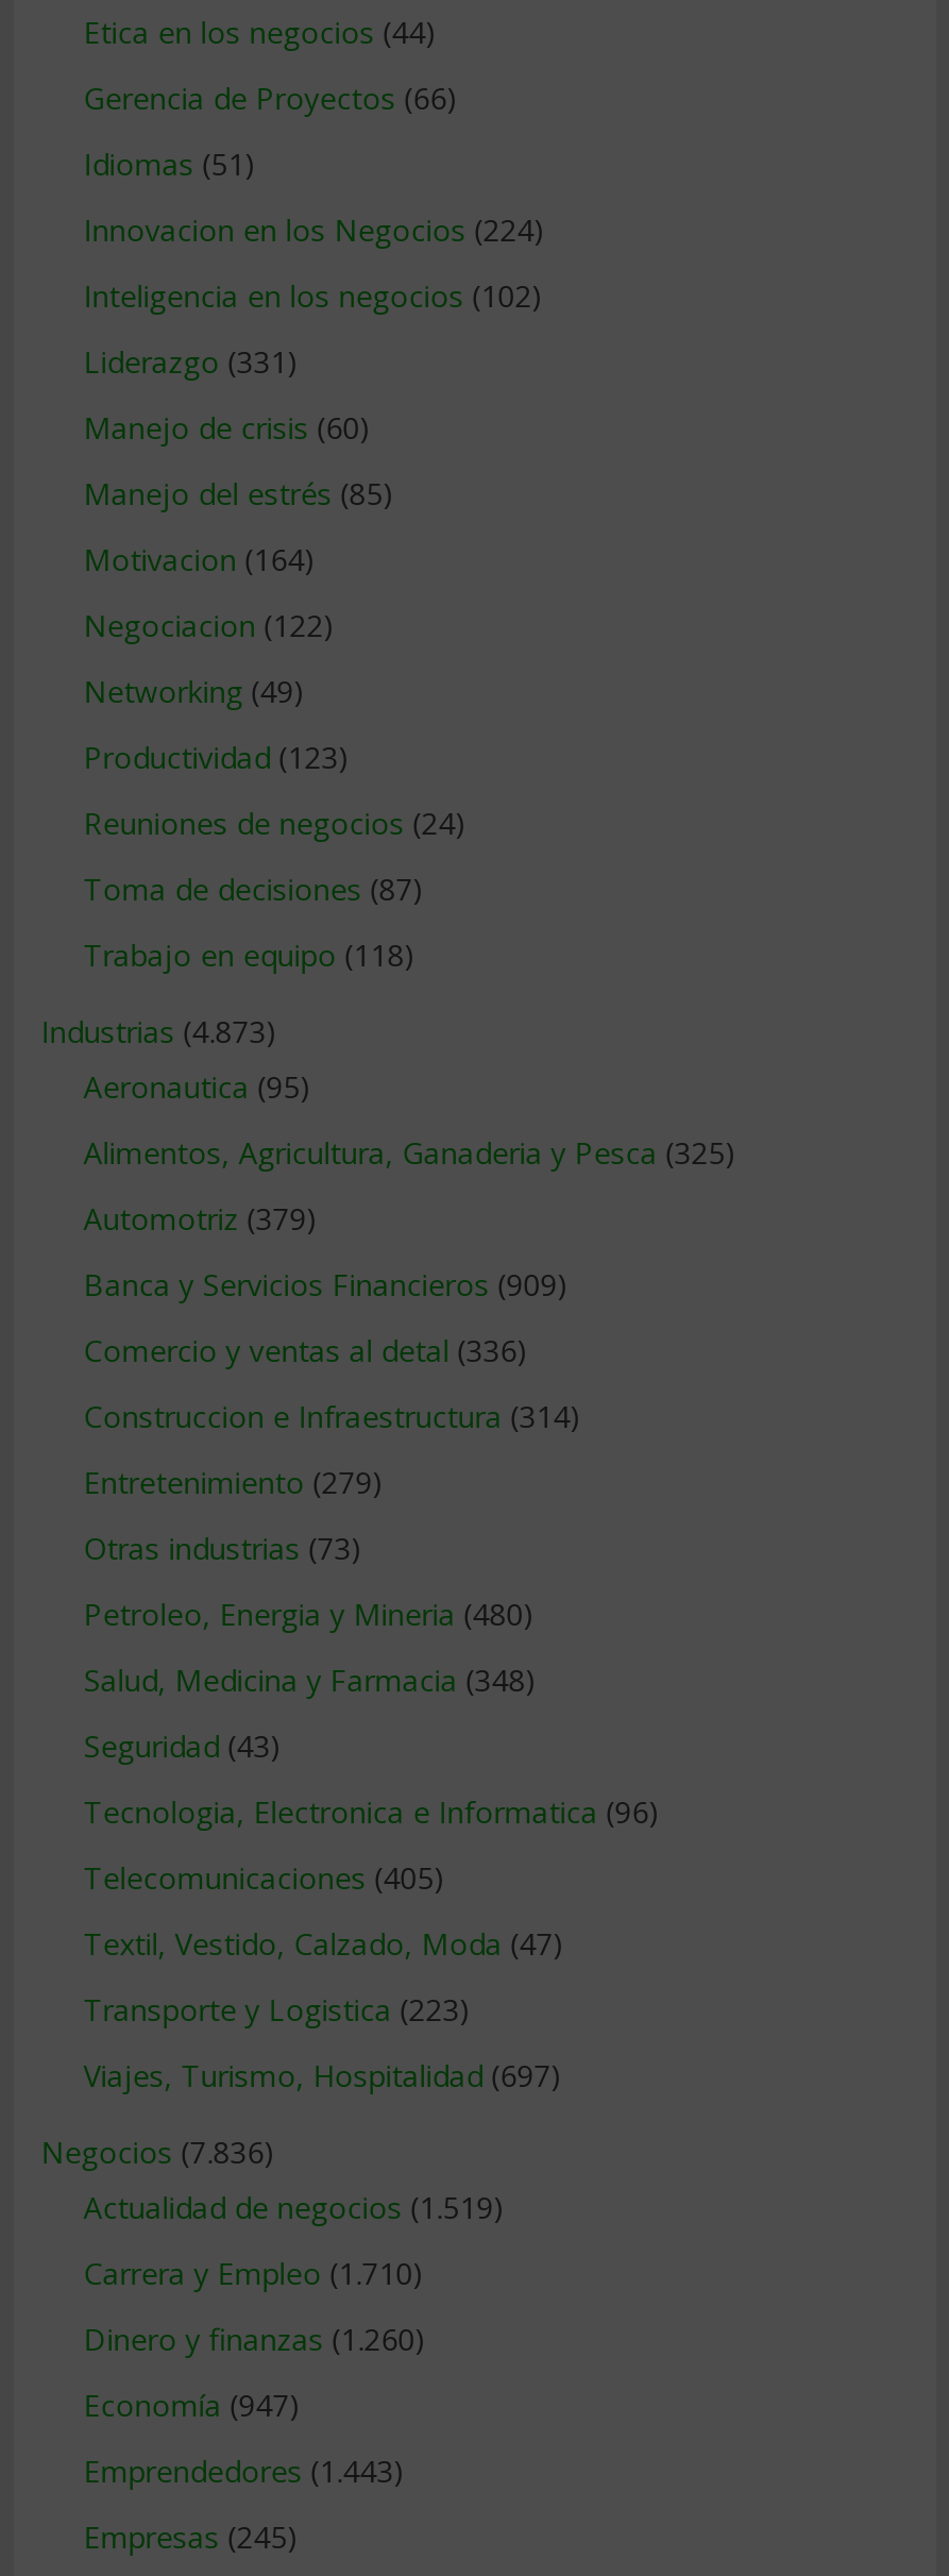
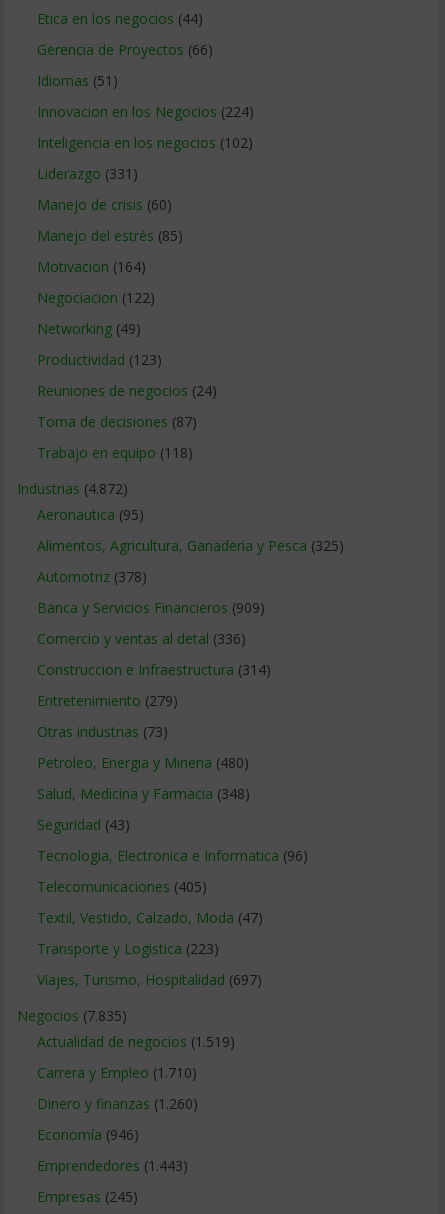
[41,1011,277,1051] Industrias (4.873) -> [17,479,128,498] Industrias (4.872)
[84,1198,317,1238] Automotriz (379) -> [37,567,147,586] Automotriz (378)
[41,2131,275,2172] Negocios (7.836) -> [17,1006,127,1025] Negocios (7.835)
[84,2384,300,2425] Economía (947) -> [37,1125,139,1144] Economía (946)

